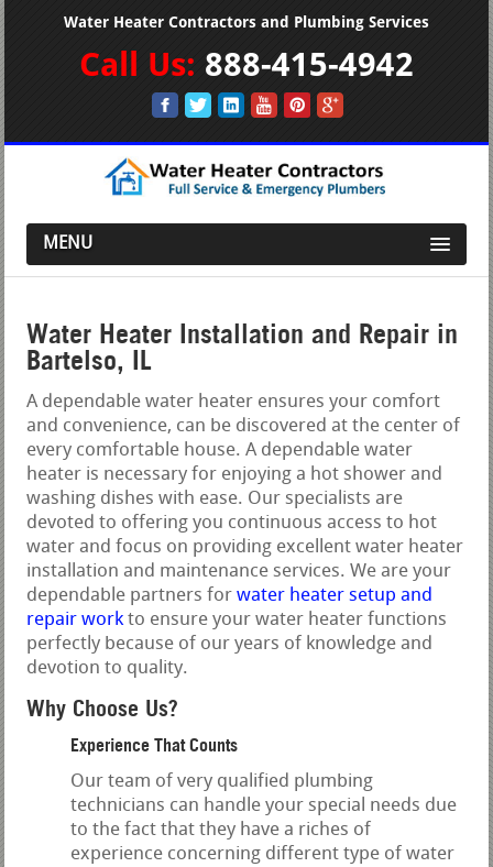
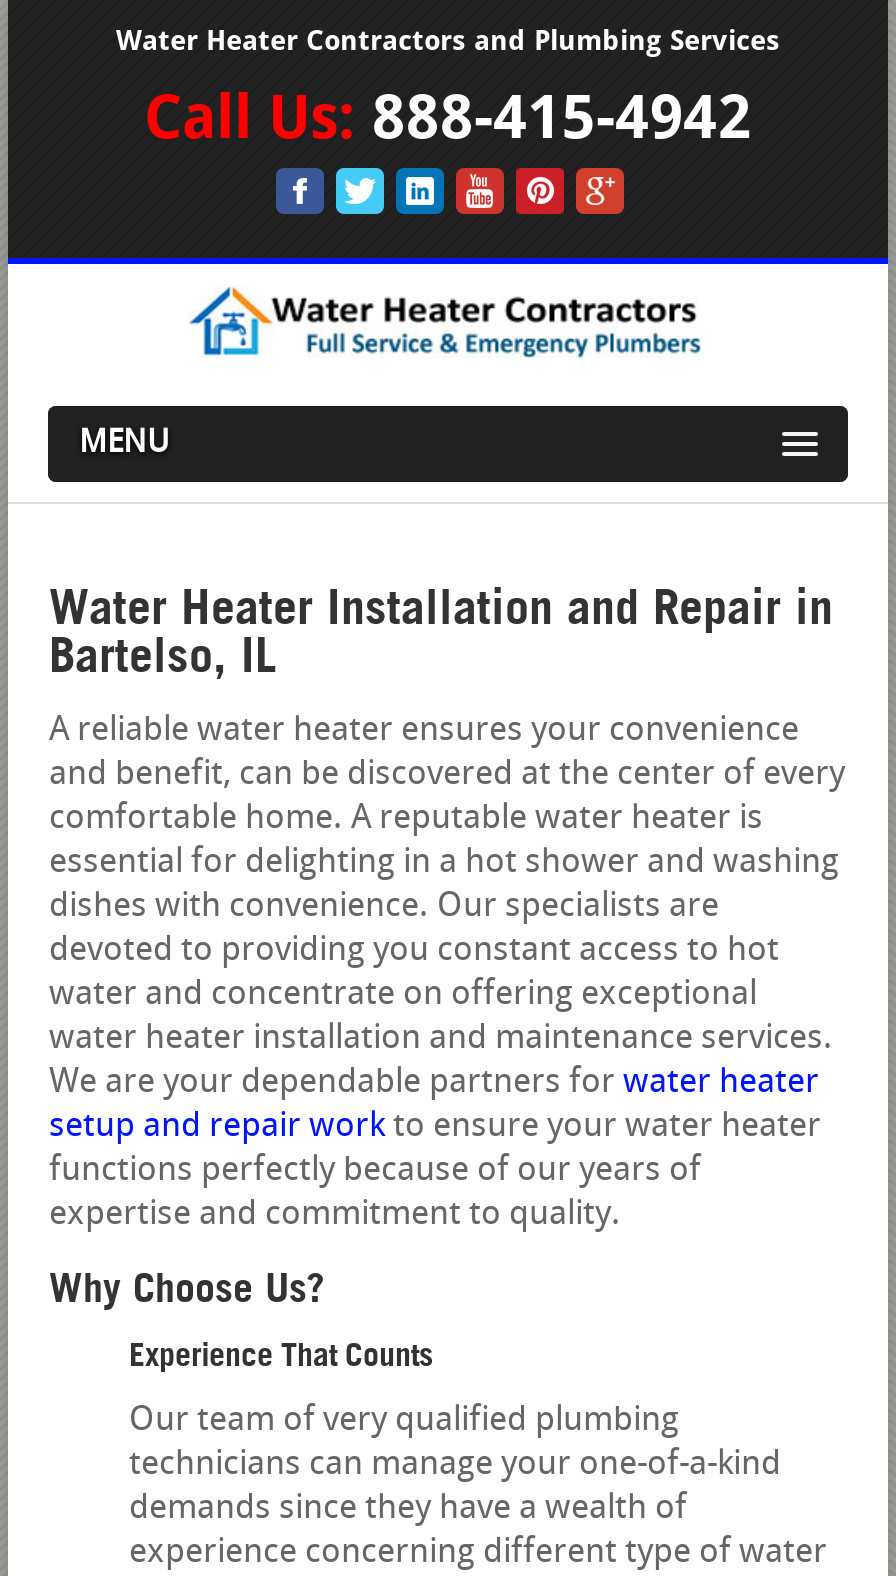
[27,393,464,678] A dependable water heater ensures your comfort | and convenience, can be discovered at the center of | every comfortable house. A dependable water | heater is necessary for enjoying a hot shower and | washing dishes with ease. Our specialists are | devoted to offering you continuous access to hot | water and focus on providing excellent water heater | installation and maintenance services. We are your | dependable partners for water heater setup and | repair work to ensure your water heater functions | perfectly because of our years of knowledge and | devotion to quality. -> [49,714,845,1232] A reliable water heater ensures your convenience | and benefit, can be discovered at the center of every | comfortable home. A reputable water heater is | essential for delighting in a hot shower and washing | dishes with convenience. Our specialists are | devoted to providing you constant access to hot | water and concentrate on offering exceptional | water heater installation and maintenance services. | We are your dependable partners for water heater | setup and repair work to ensure your water heater | functions perfectly because of our years of | expertise and commitment to quality.
[71,796,457,839] technicians can handle your special needs due | to the fact that they have a riches of -> [129,1448,781,1526] technicians can manage your one-of-a-kind | demands since they have a wealth of

